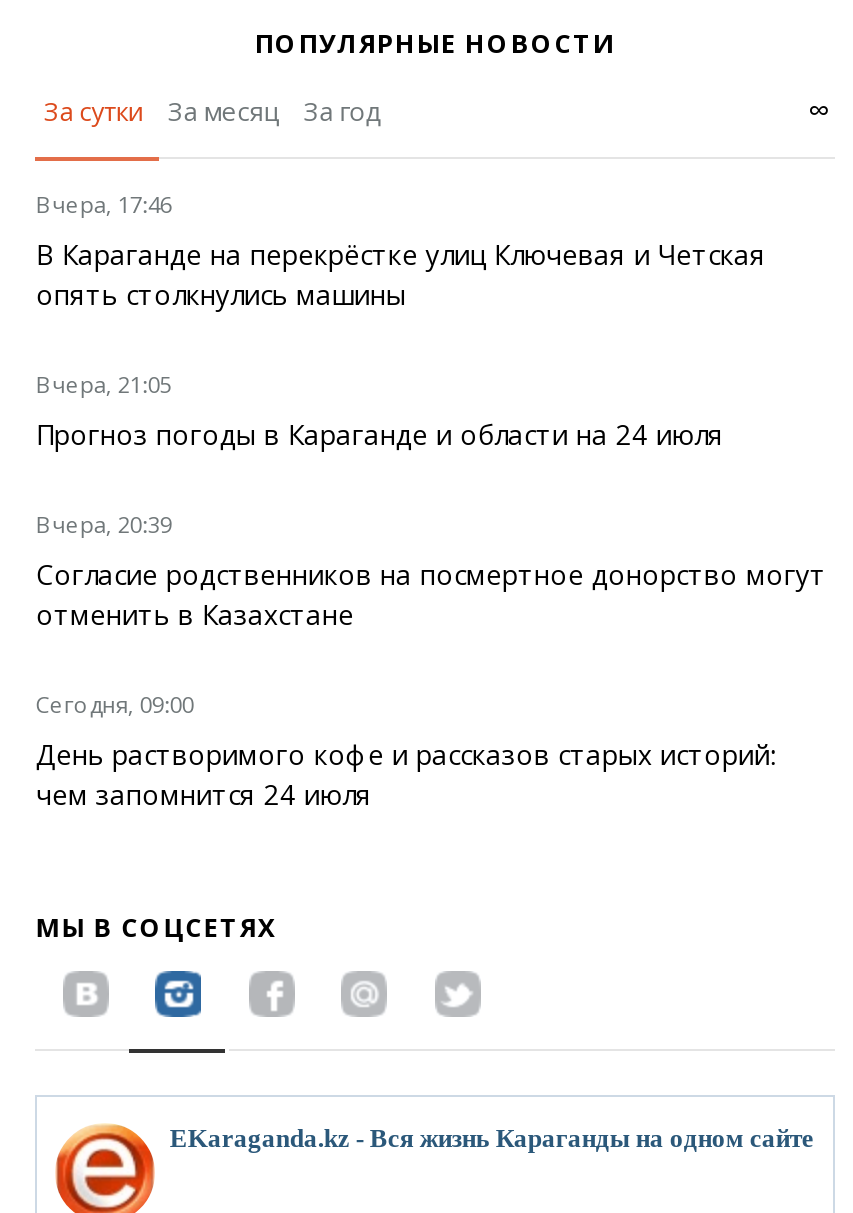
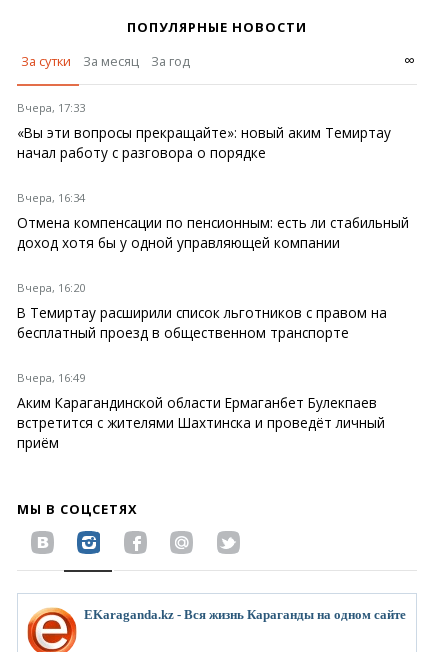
[36,189,766,313] Вчера, 17:46 | В Караганде на перекрёстке улиц Ключевая и Четская | опять столкнулись машины -> [17,100,391,162] Вчера, 17:33 | «Вы эти вопросы прекращайте»: новый аким Темиртау | начал работу с разговора о порядке
[36,369,724,453] Вчера, 21:05 | Прогноз погоды в Караганде и области на 24 июля -> [17,190,409,252] Вчера, 16:34 | Отмена компенсации по пенсионным: есть ли стабильный | доход хотя бы у одной управляющей компании
[36,509,826,633] Вчера, 20:39 | Согласие родственников на посмертное донорство могут | отменить в Казахстане -> [17,280,387,342] Вчера, 16:20 | В Темиртау расширили список льготников с правом на | бесплатный проезд в общественном транспорте
[36,689,776,813] Сегодня, 09:00 | День растворимого кофе и рассказов старых историй: | чем запомнится 24 июля -> [17,370,385,452] Вчера, 16:49 | Аким Карагандинской области Ермаганбет Булекпаев | встретится с жителями Шахтинска и проведёт личный | приём

